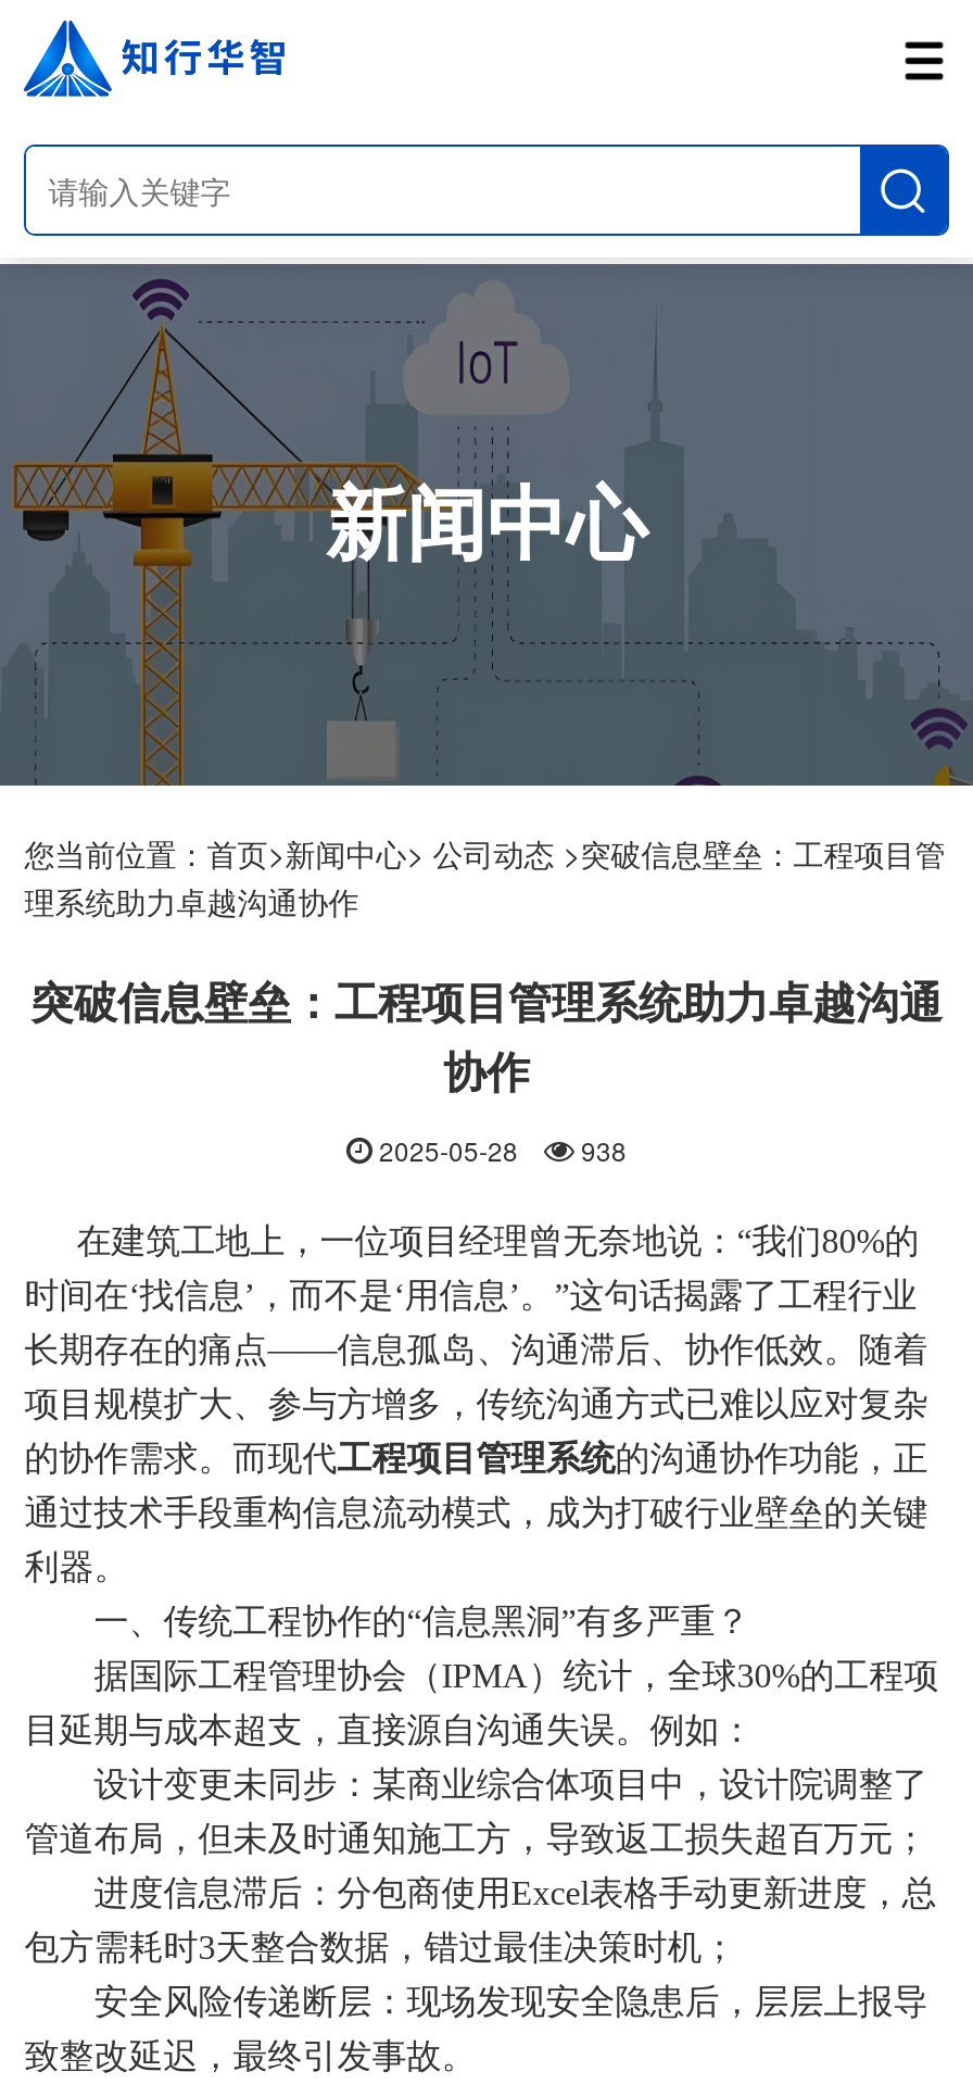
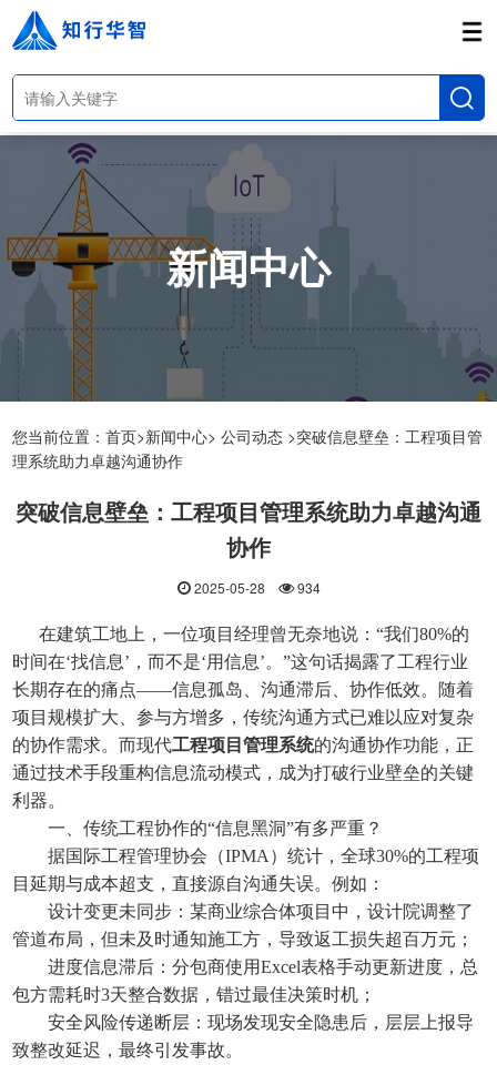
[372,1131,627,1168] 2025-05-28 938 -> [190,578,320,597] 2025-05-28 934

